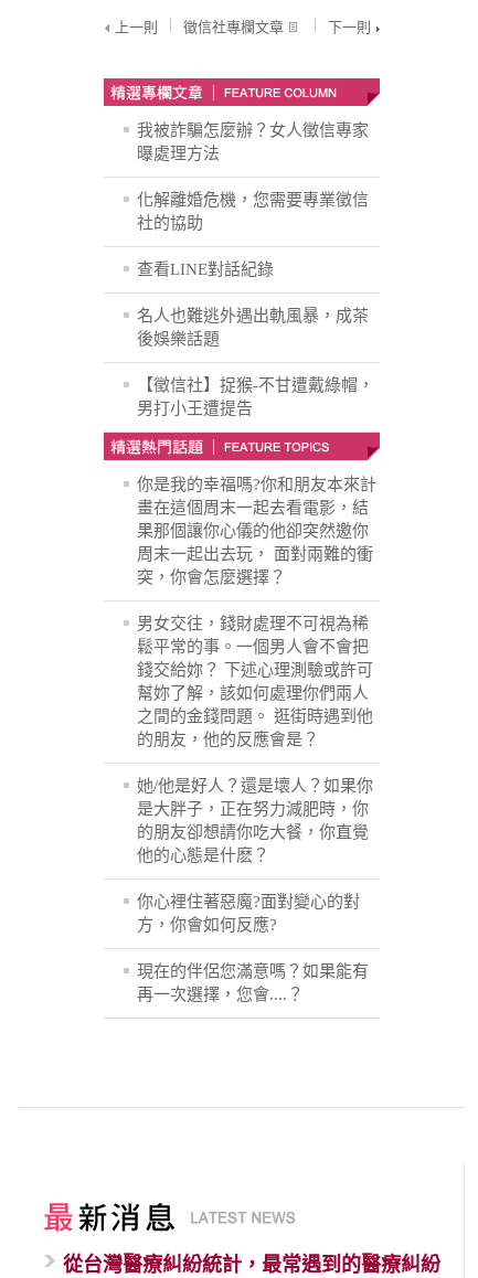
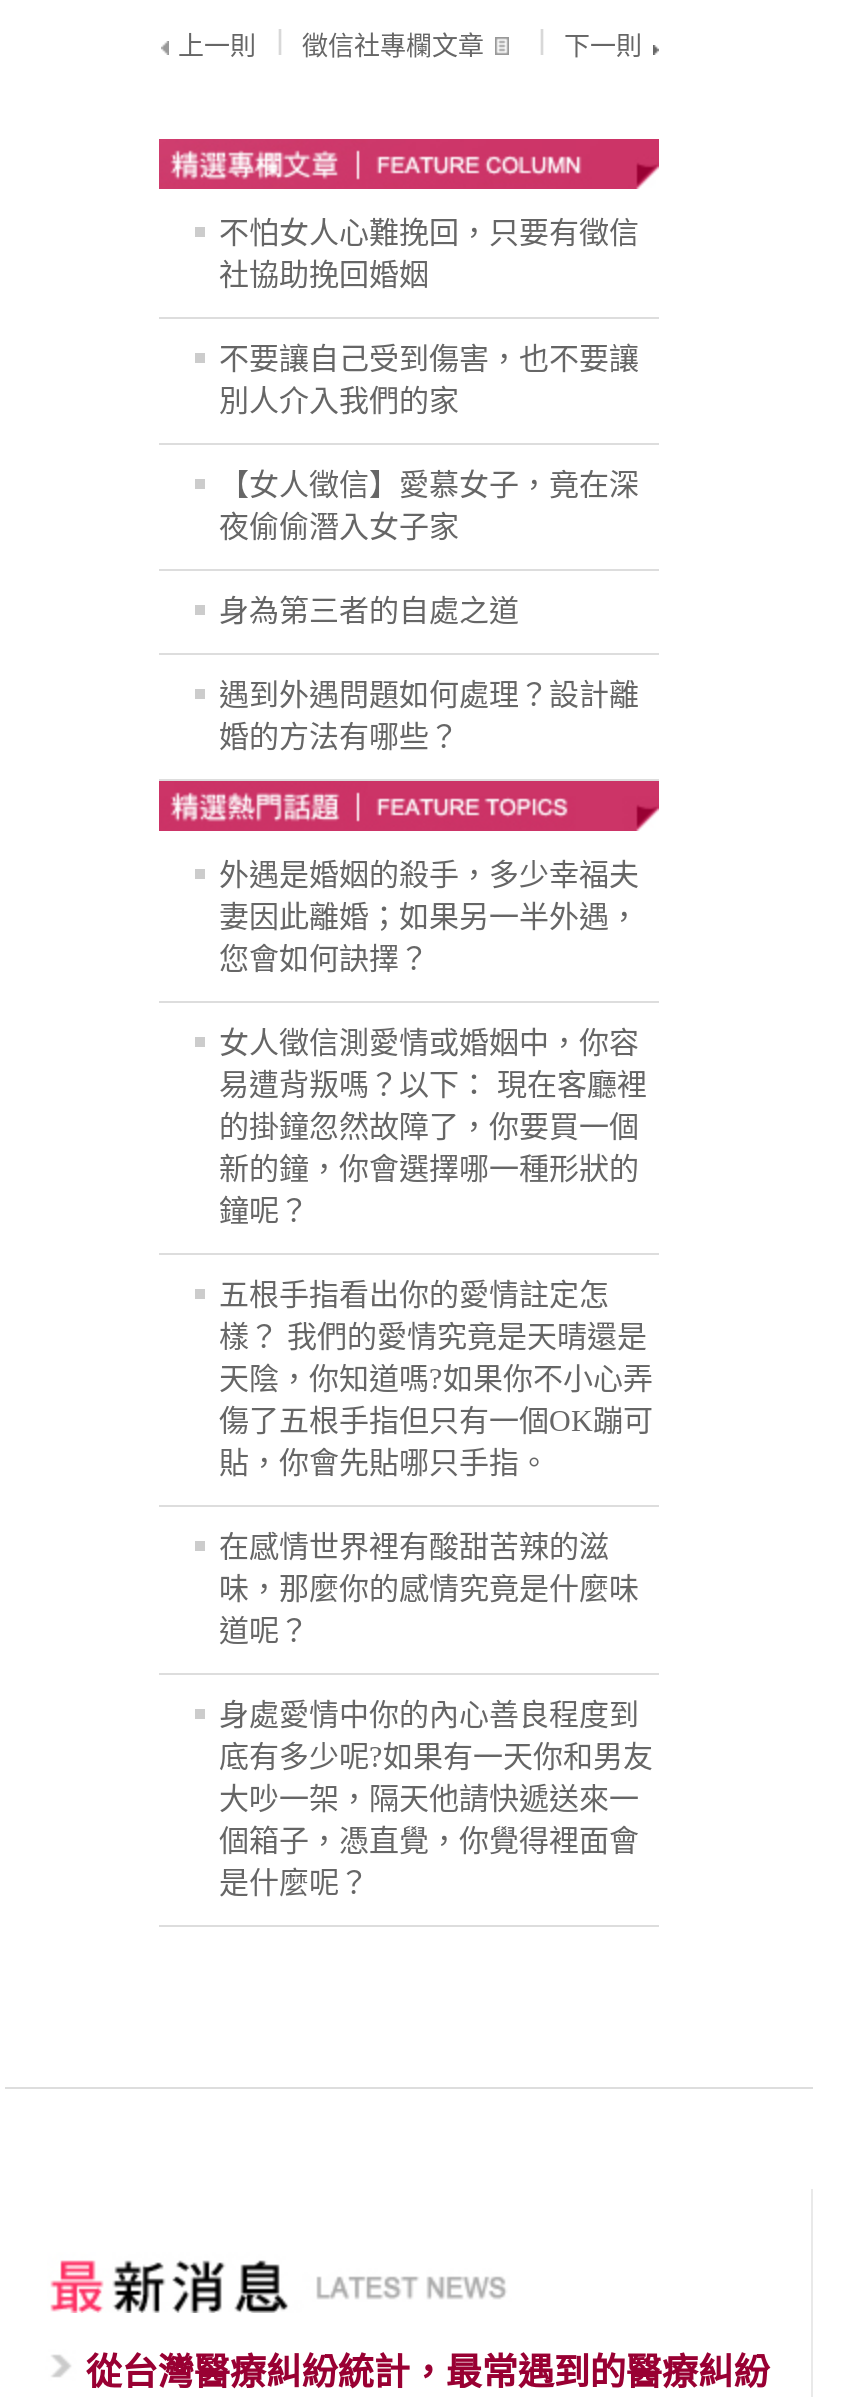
[137,122,369,163] 我被詐騙怎麼辦？女人徵信專家 | 曝處理方法 -> [219,218,639,292] 不怕女人心難挽回，只要有徵信 | 社協助挽回婚姻
[137,191,369,232] 化解離婚危機，您需要專業徵信 | 社的協助 -> [219,344,639,418] 不要讓自己受到傷害，也不要讓 | 別人介入我們的家
[137,261,274,278] 查看LINE對話紀錄 -> [219,470,639,544] 【女人徵信】愛慕女子，竟在深 | 夜偷偷潛入女子家
[137,307,369,348] 名人也難逃外遇出軌風暴，成茶 | 後娛樂話題 -> [219,596,519,628] 身為第三者的自處之道
[137,377,374,418] 【徵信社】捉猴-不甘遭戴綠帽， | 男打小王遭提告 -> [219,680,639,754] 遇到外遇問題如何處理？設計離 | 婚的方法有哪些？
[137,476,376,586] 你是我的幸福嗎?你和朋友本來計 | 畫在這個周末一起去看電影，結 | 果那個讓你心儀的他卻突然邀你 | 周末一起出去玩， 面對兩難的衝 | 突，你會怎麼選擇？ -> [219,860,639,976] 外遇是婚姻的殺手，多少幸福夫 | 妻因此離婚；如果另一半外遇， | 您會如何訣擇？
[137,615,373,749] 男女交往，錢財處理不可視為稀 | 鬆平常的事。一個男人會不會把 | 錢交給妳？ 下述心理測驗或許可 | 幫妳了解，該如何處理你們兩人 | 之間的金錢問題。 逛街時遇到他 | 的朋友，他的反應會是？ -> [219,1028,647,1228] 女人徵信測愛情或婚姻中，你容 | 易遭背叛嗎？以下： 現在客廳裡 | 的掛鐘忽然故障了，你要買一個 | 新的鐘，你會選擇哪一種形狀的 | 鐘呢？
[137,777,373,864] 她/他是好人？還是壞人？如果你 | 是大胖子，正在努力減肥時，你 | 的朋友卻想請你吃大餐，你直覺 | 他的心態是什麽？ -> [219,1280,653,1480] 五根手指看出你的愛情註定怎 | 樣？ 我們的愛情究竟是天晴還是 | 天陰，你知道嗎?如果你不小心弄 | 傷了五根手指但只有一個OK蹦可 | 貼，你會先貼哪只手指。
[137,893,360,934] 你心裡住著惡魔?面對變心的對 | 方，你會如何反應? -> [219,1532,639,1648] 在感情世界裡有酸甜苦辣的滋 | 味，那麼你的感情究竟是什麼味 | 道呢？
[137,963,369,1004] 現在的伴侶您滿意嗎？如果能有 | 再一次選擇，您會....？ -> [219,1700,653,1900] 身處愛情中你的內心善良程度到 | 底有多少呢?如果有一天你和男友 | 大吵一架，隔天他請快遞送來一 | 個箱子，憑直覺，你覺得裡面會 | 是什麼呢？

